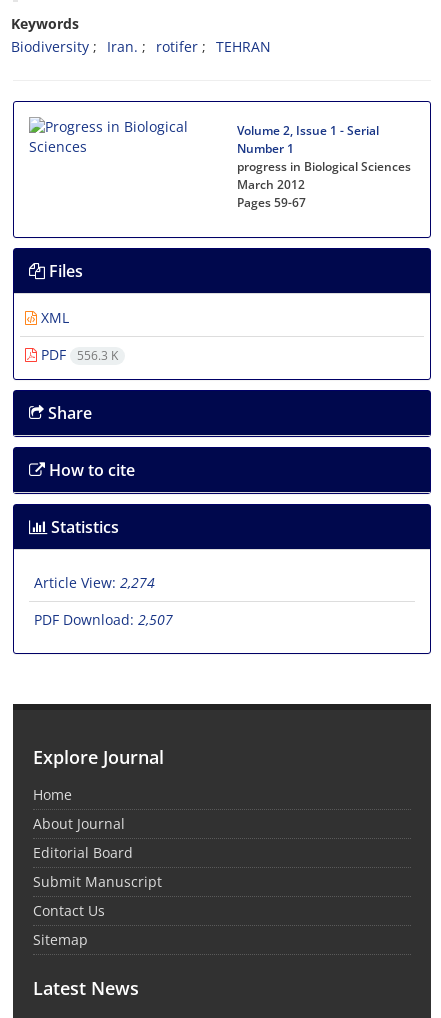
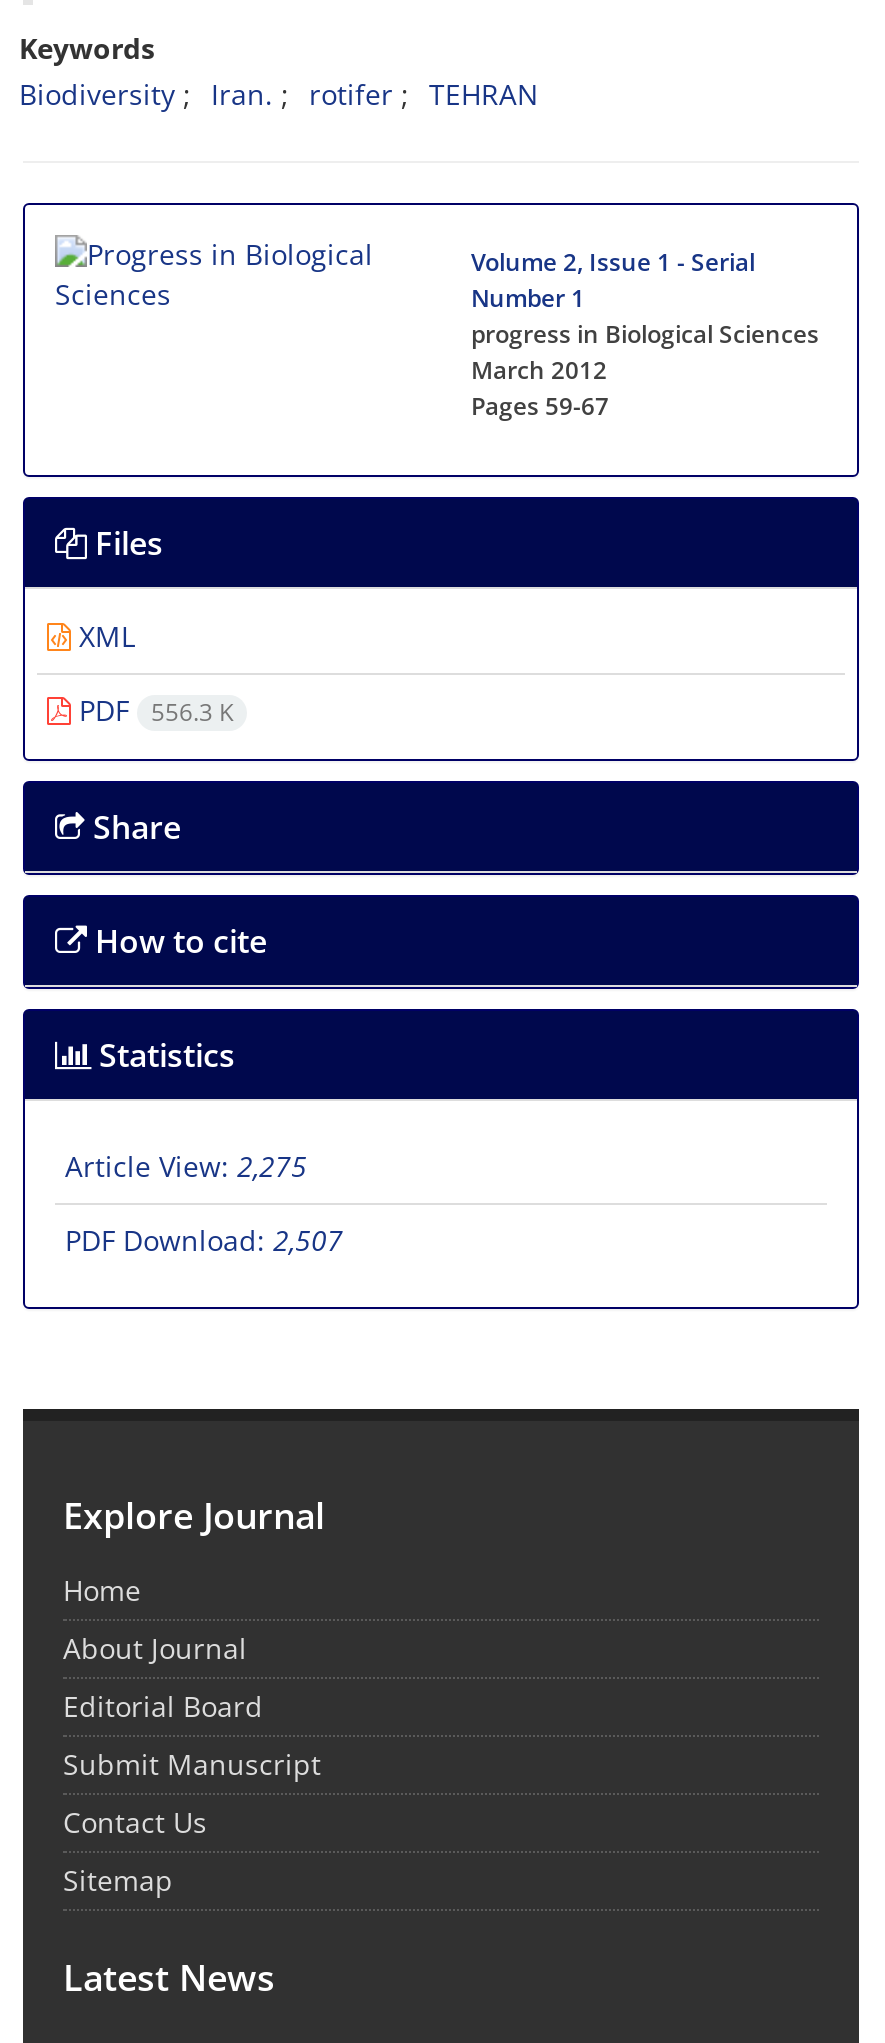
[34,573,155,592] Article View: 2,274 -> [65,1147,307,1185] Article View: 2,275

